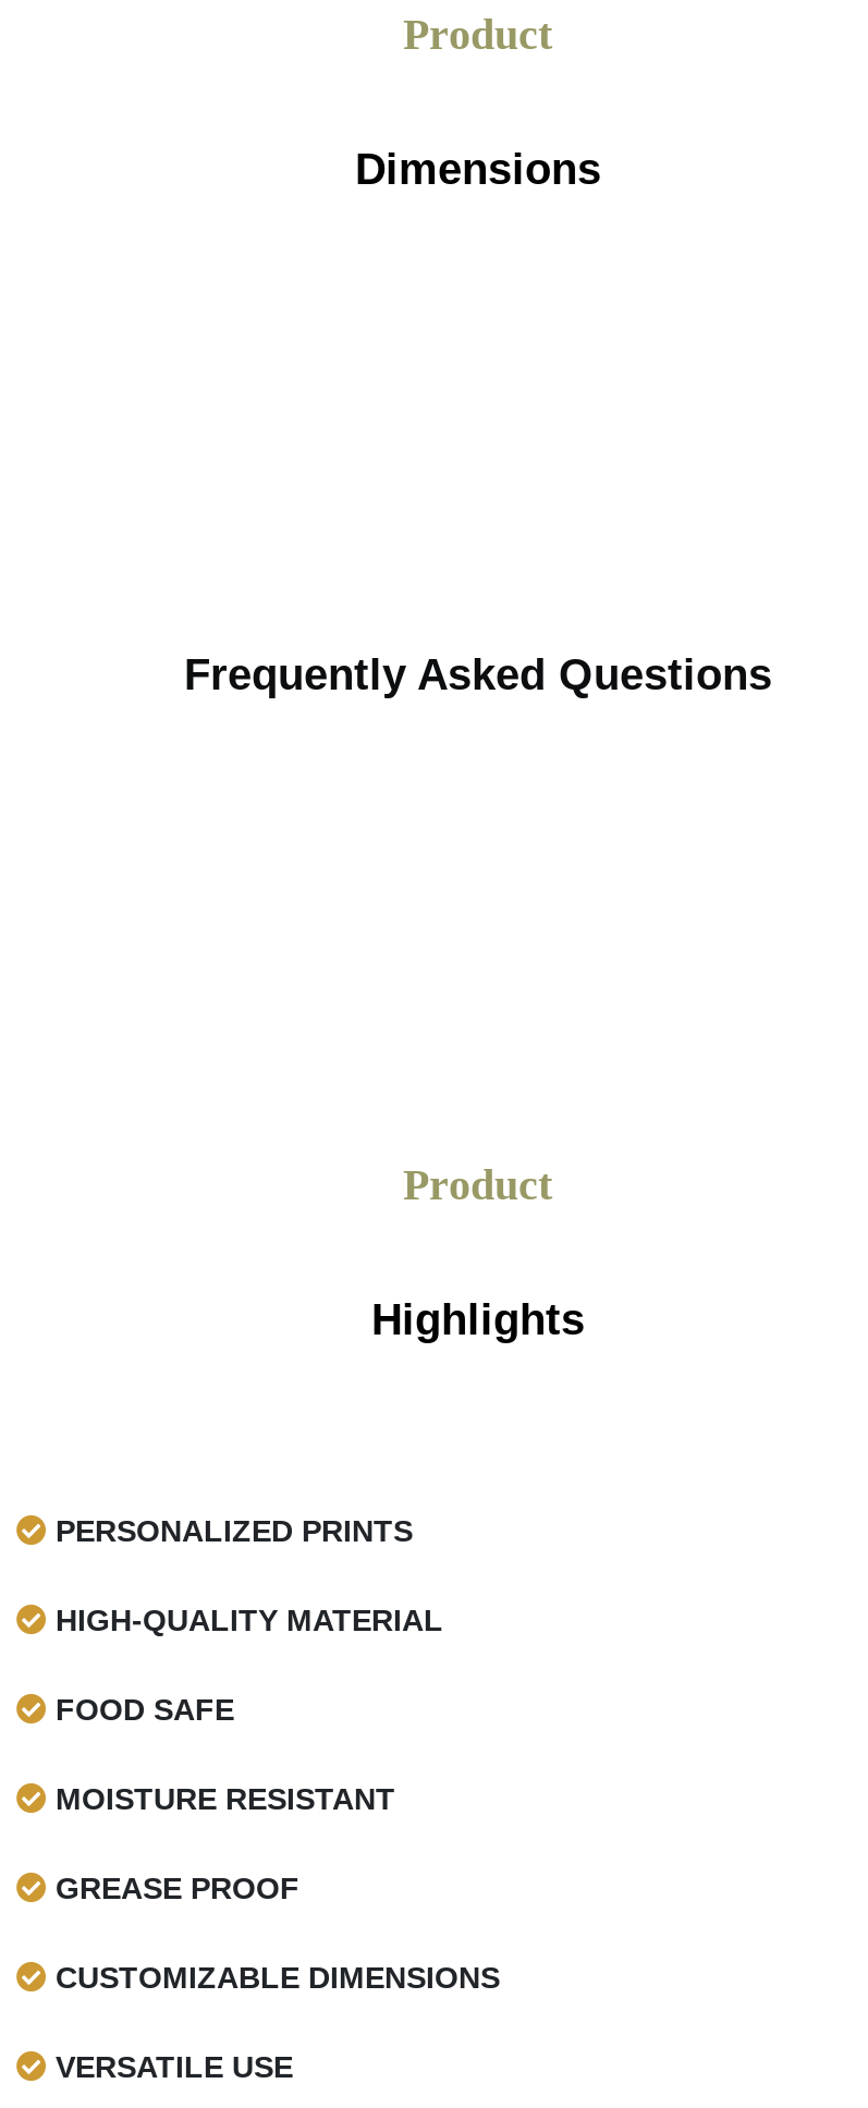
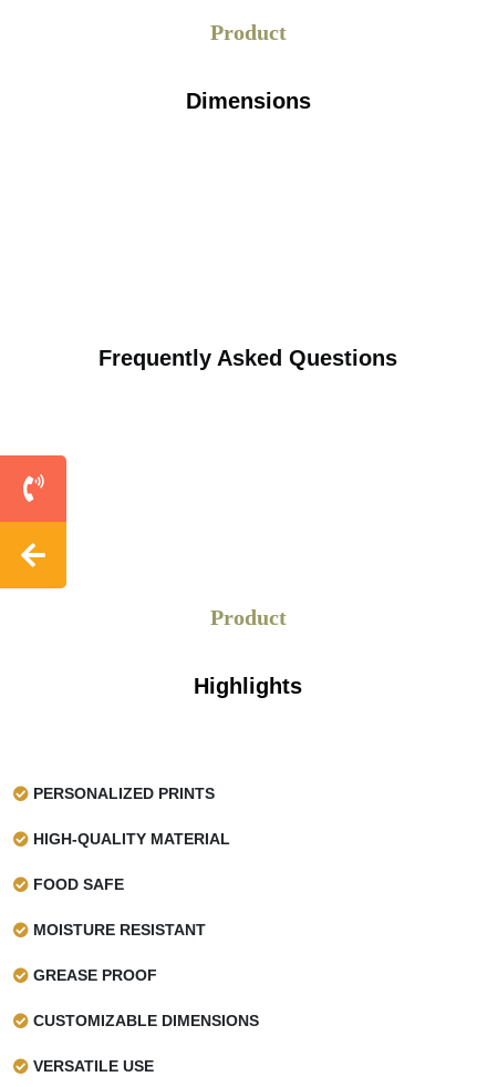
none -> [3,454,68,589] [image]

